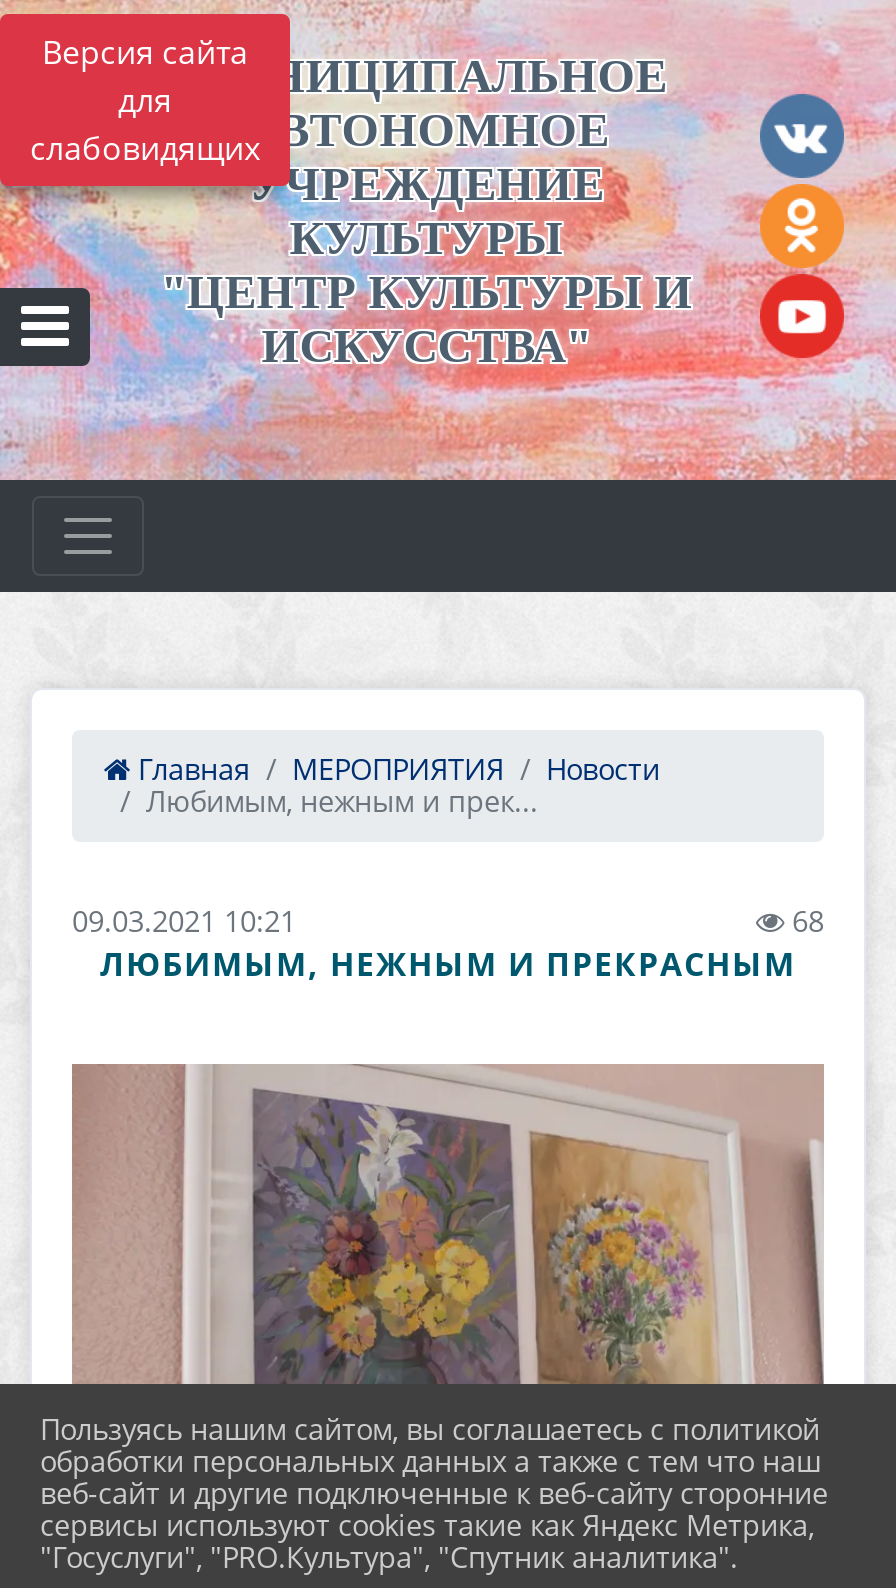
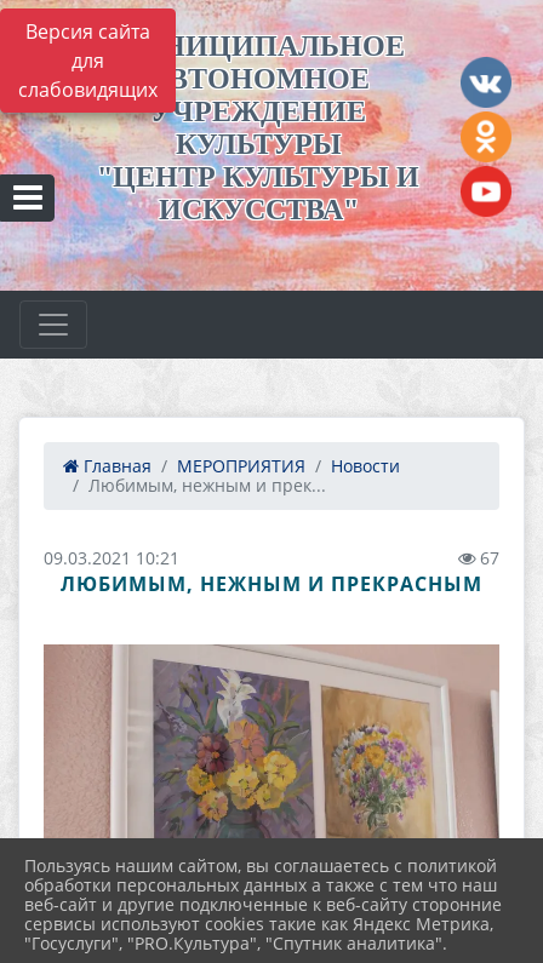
[784,902,824,940] 68 -> [475,546,499,569] 67

